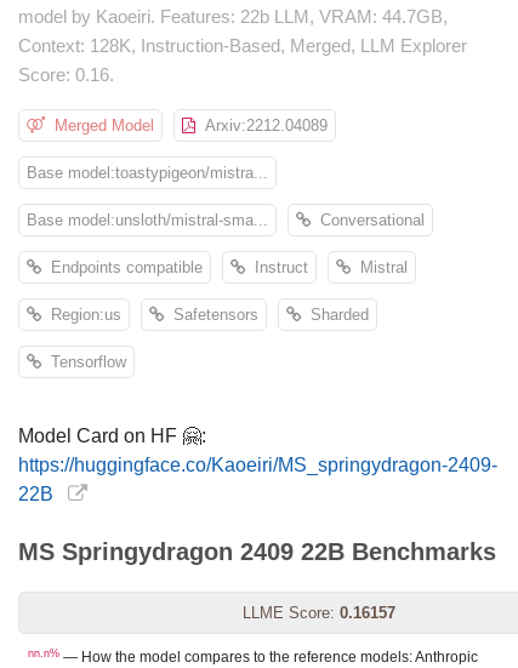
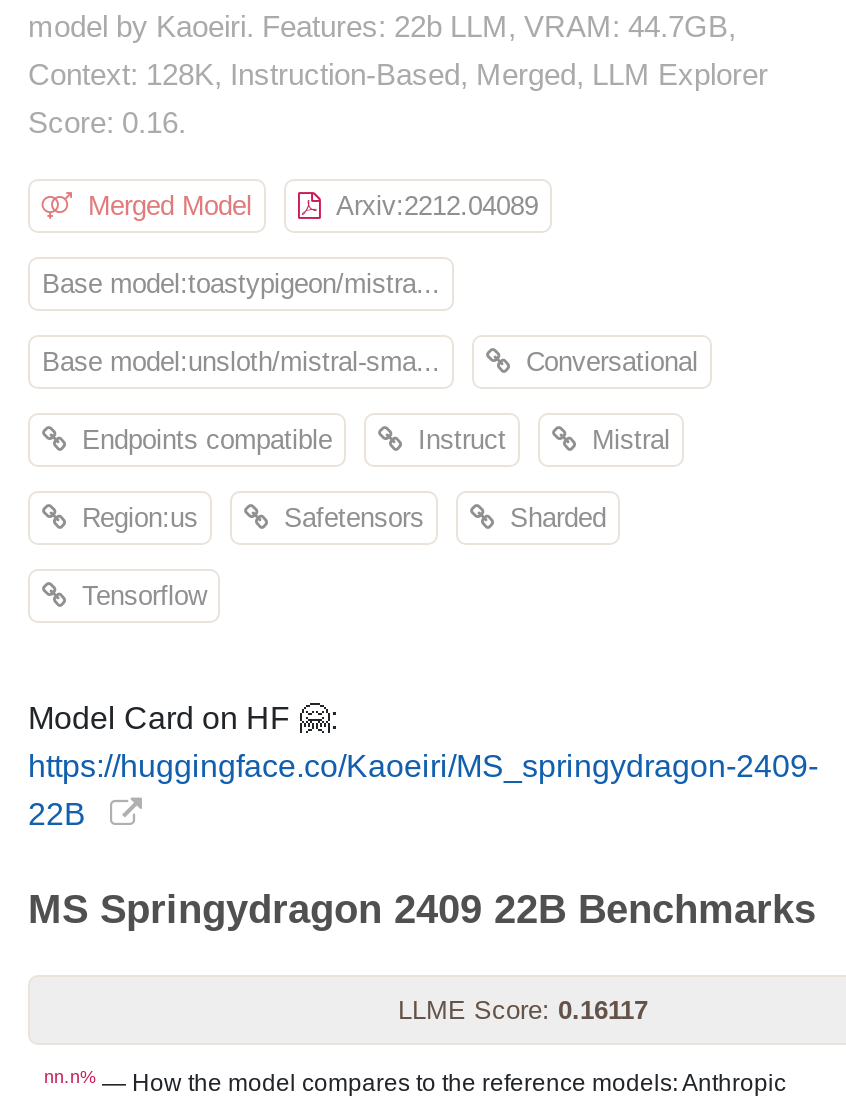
[242,604,395,622] LLME Score: 0.16157 -> [398,995,648,1025] LLME Score: 0.16117

